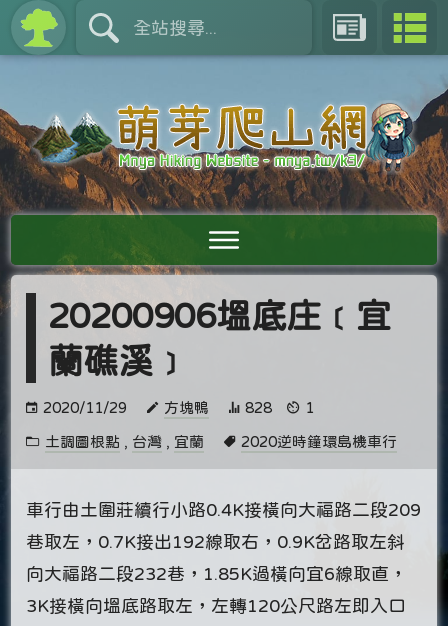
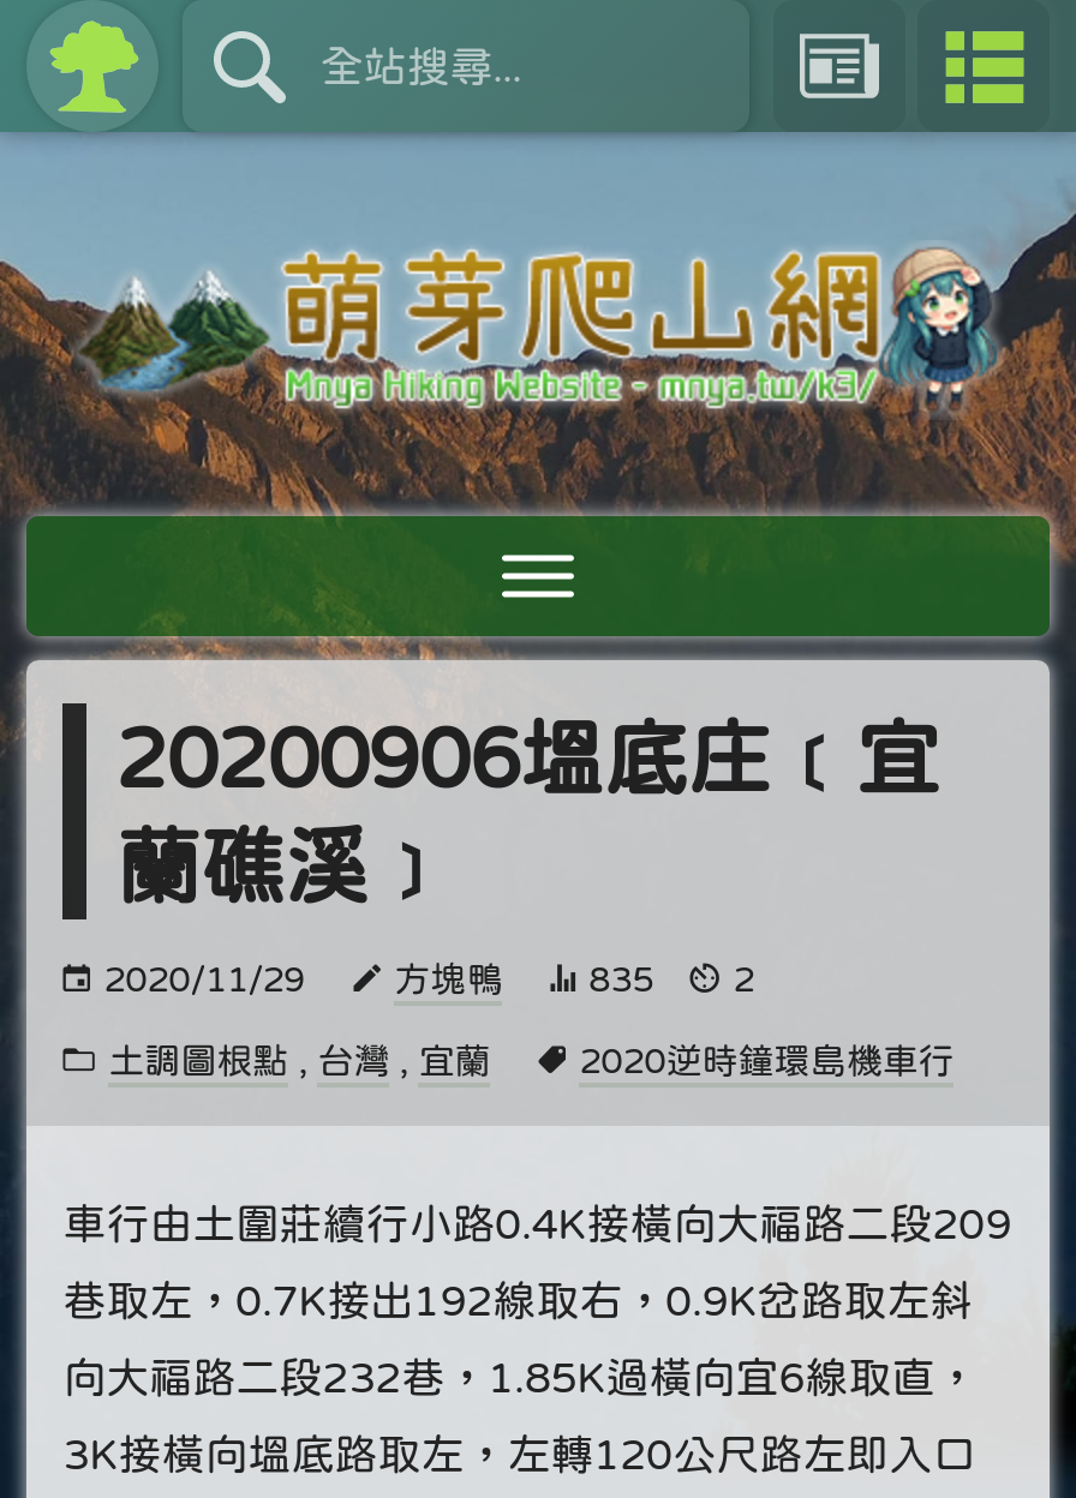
[241,400,272,415] 828 -> [579,960,654,996] 835
[301,400,314,415] 1 -> [723,960,755,996] 2

